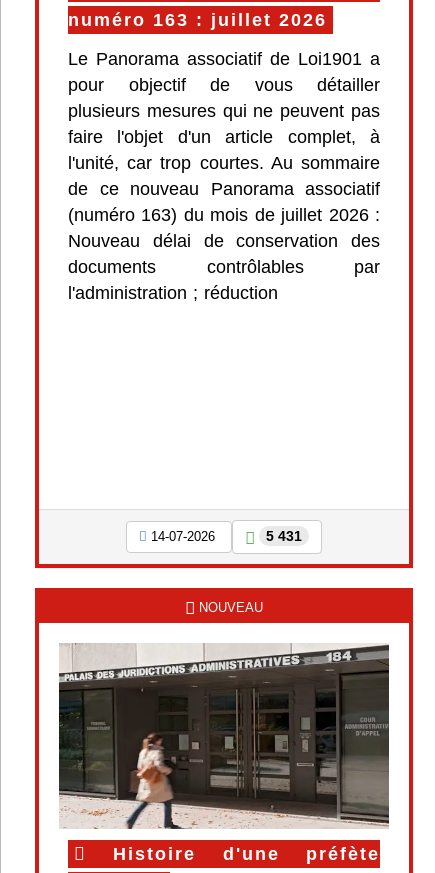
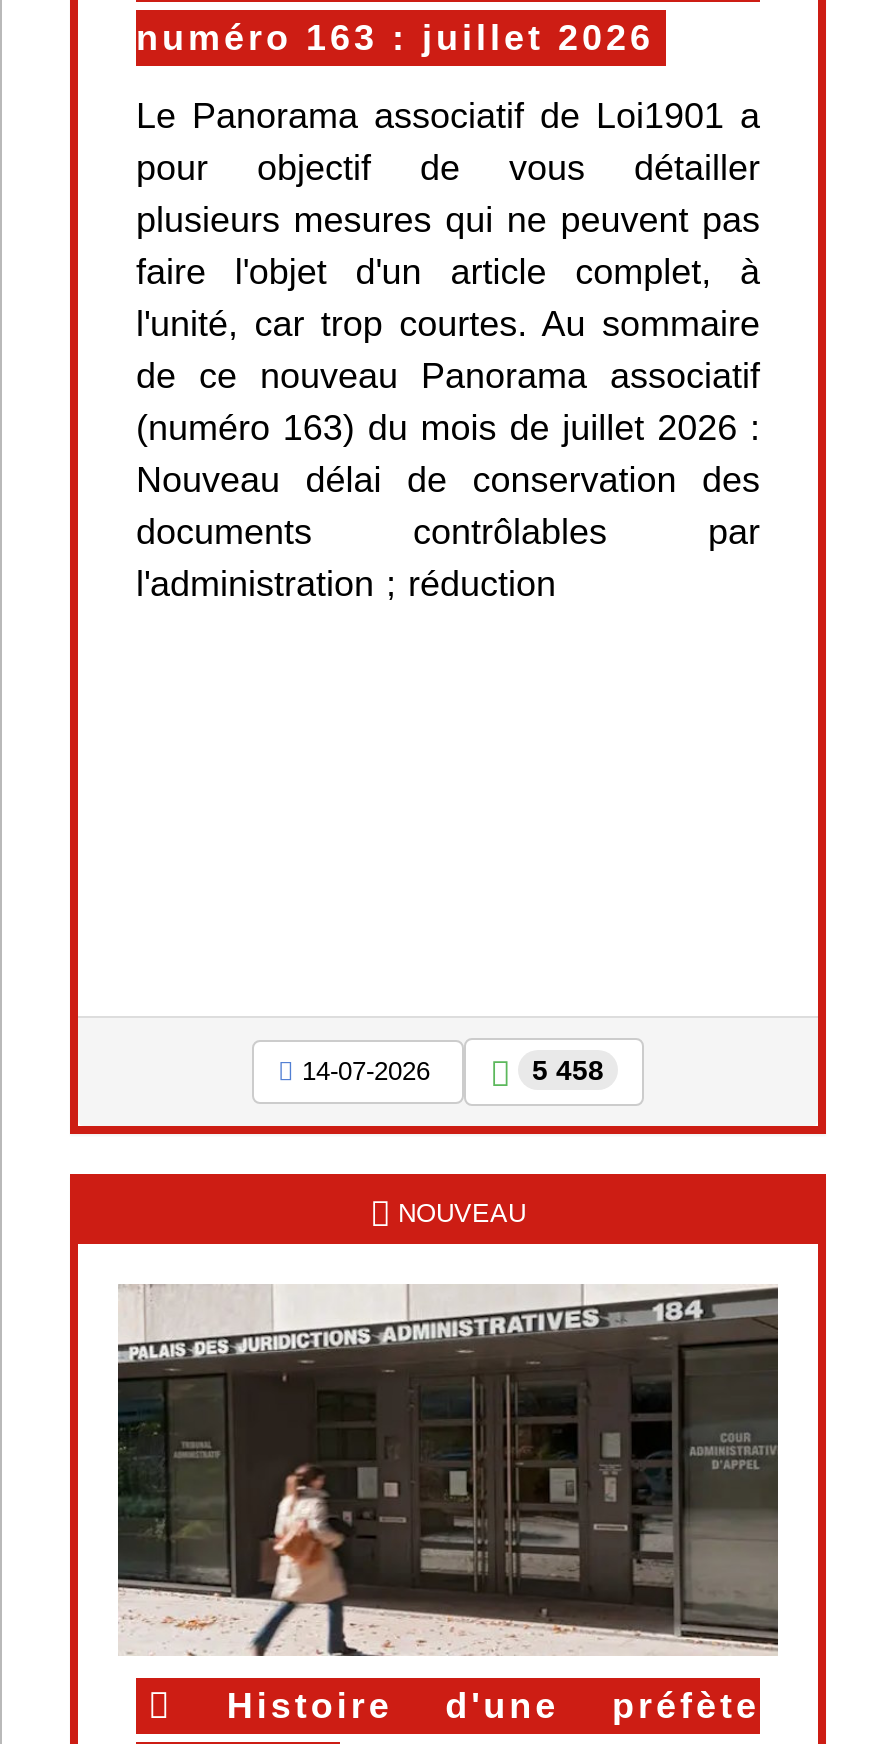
[266,528,302,544] 5 431 -> [532,1054,604,1086] 5 458

